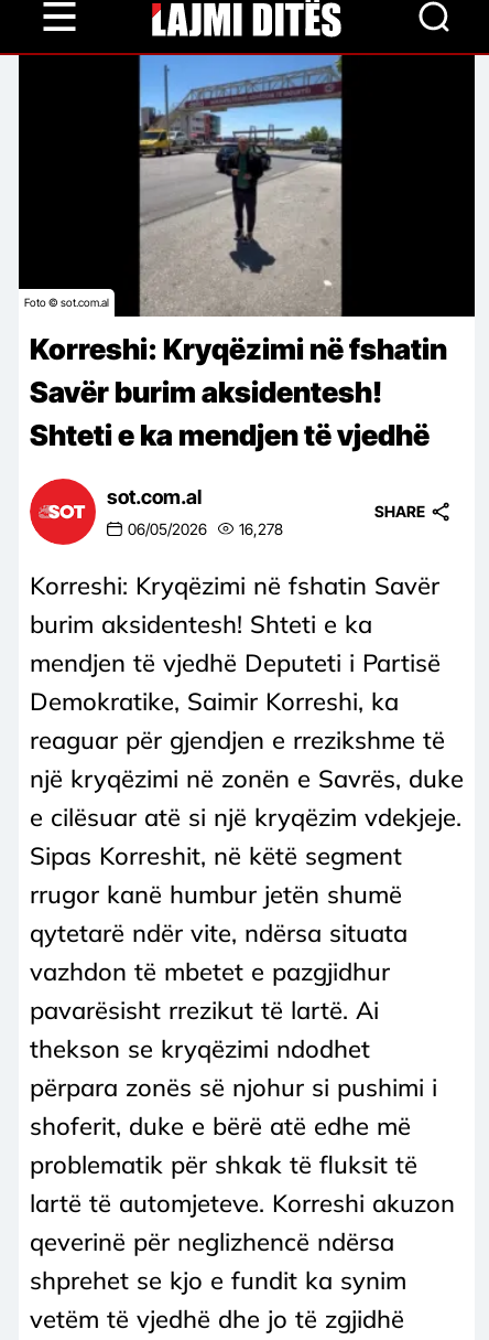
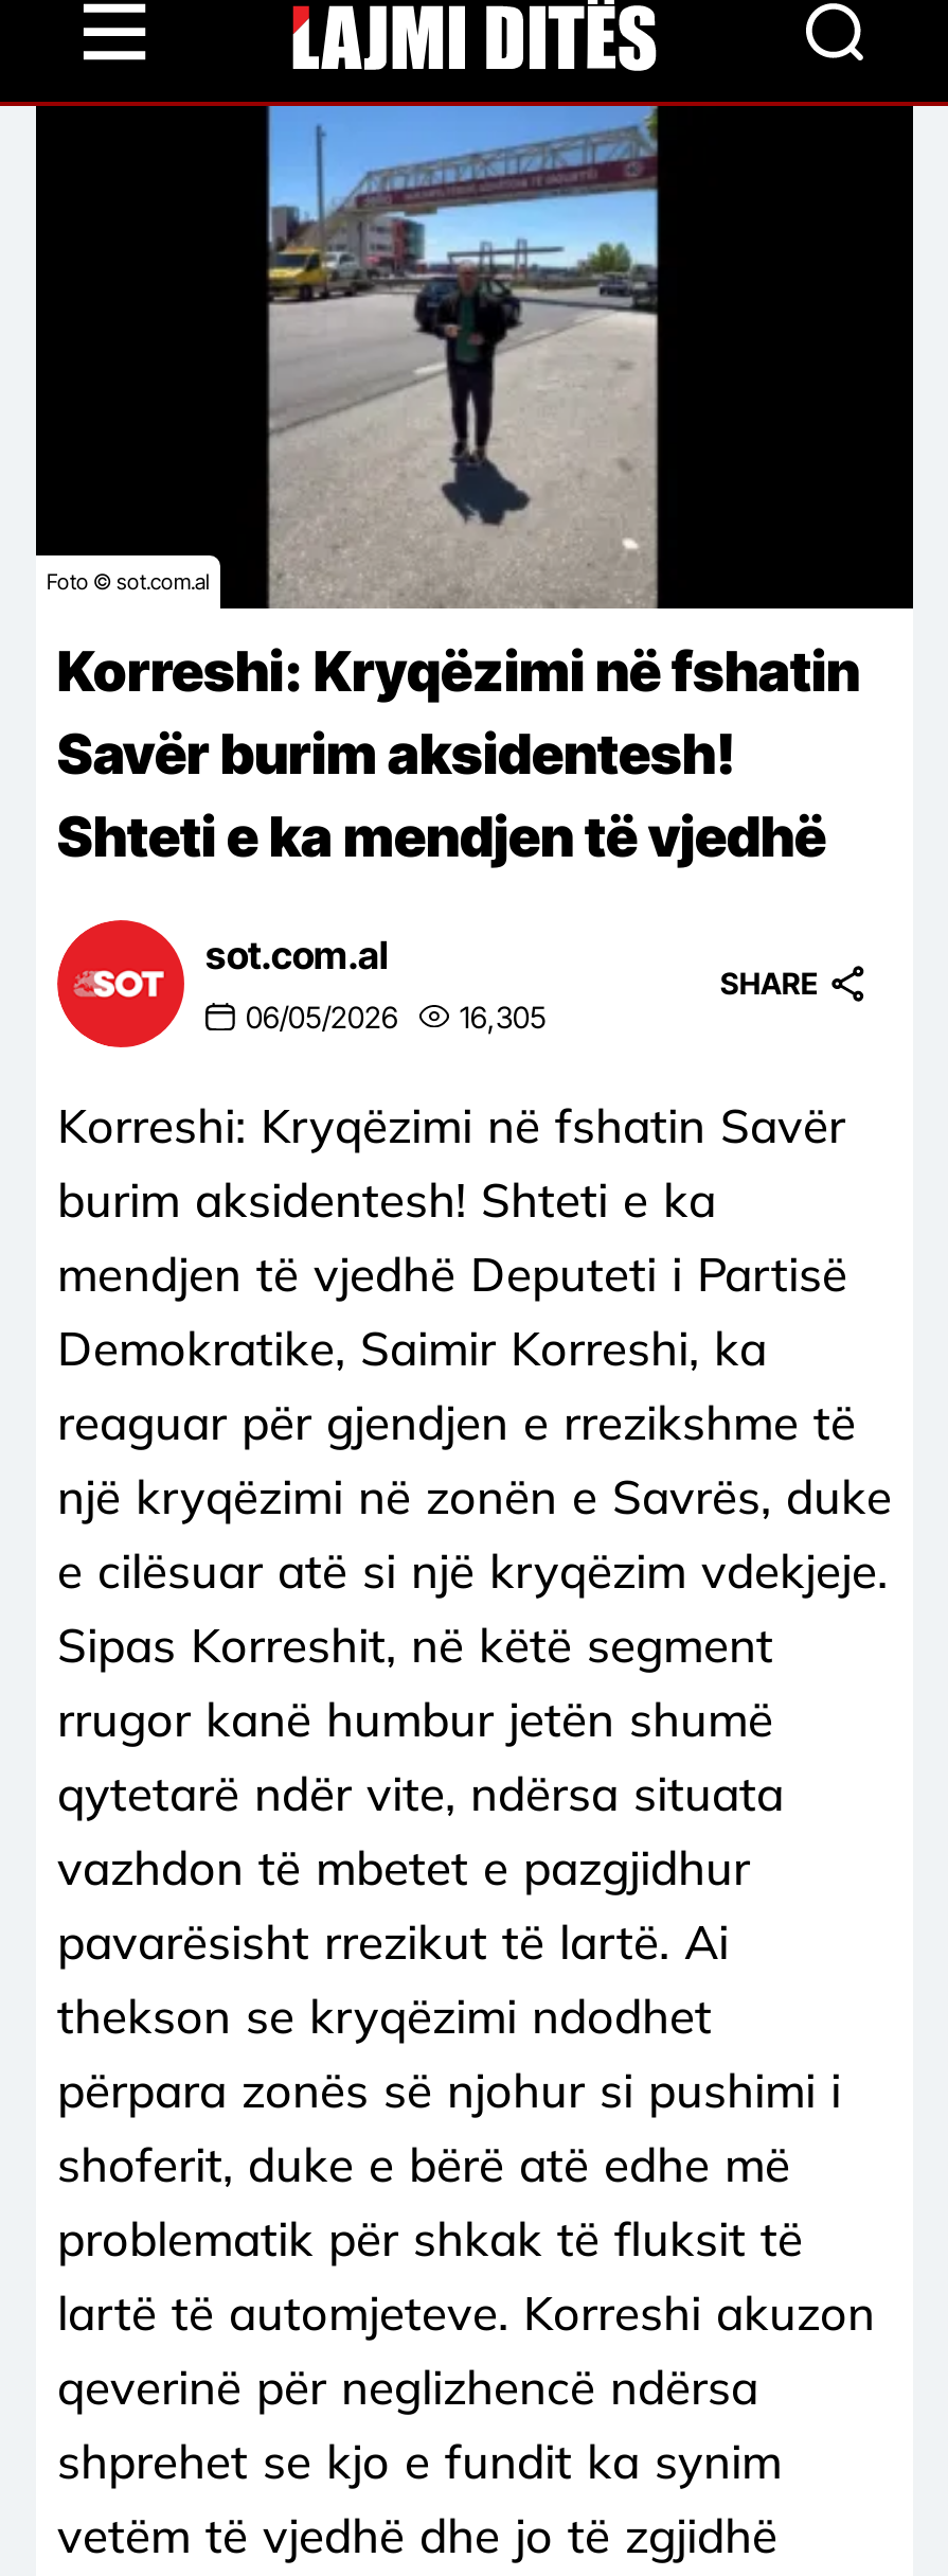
[128,520,283,538] 06/05/2026 16,278 -> [246,999,547,1035] 06/05/2026 16,305

